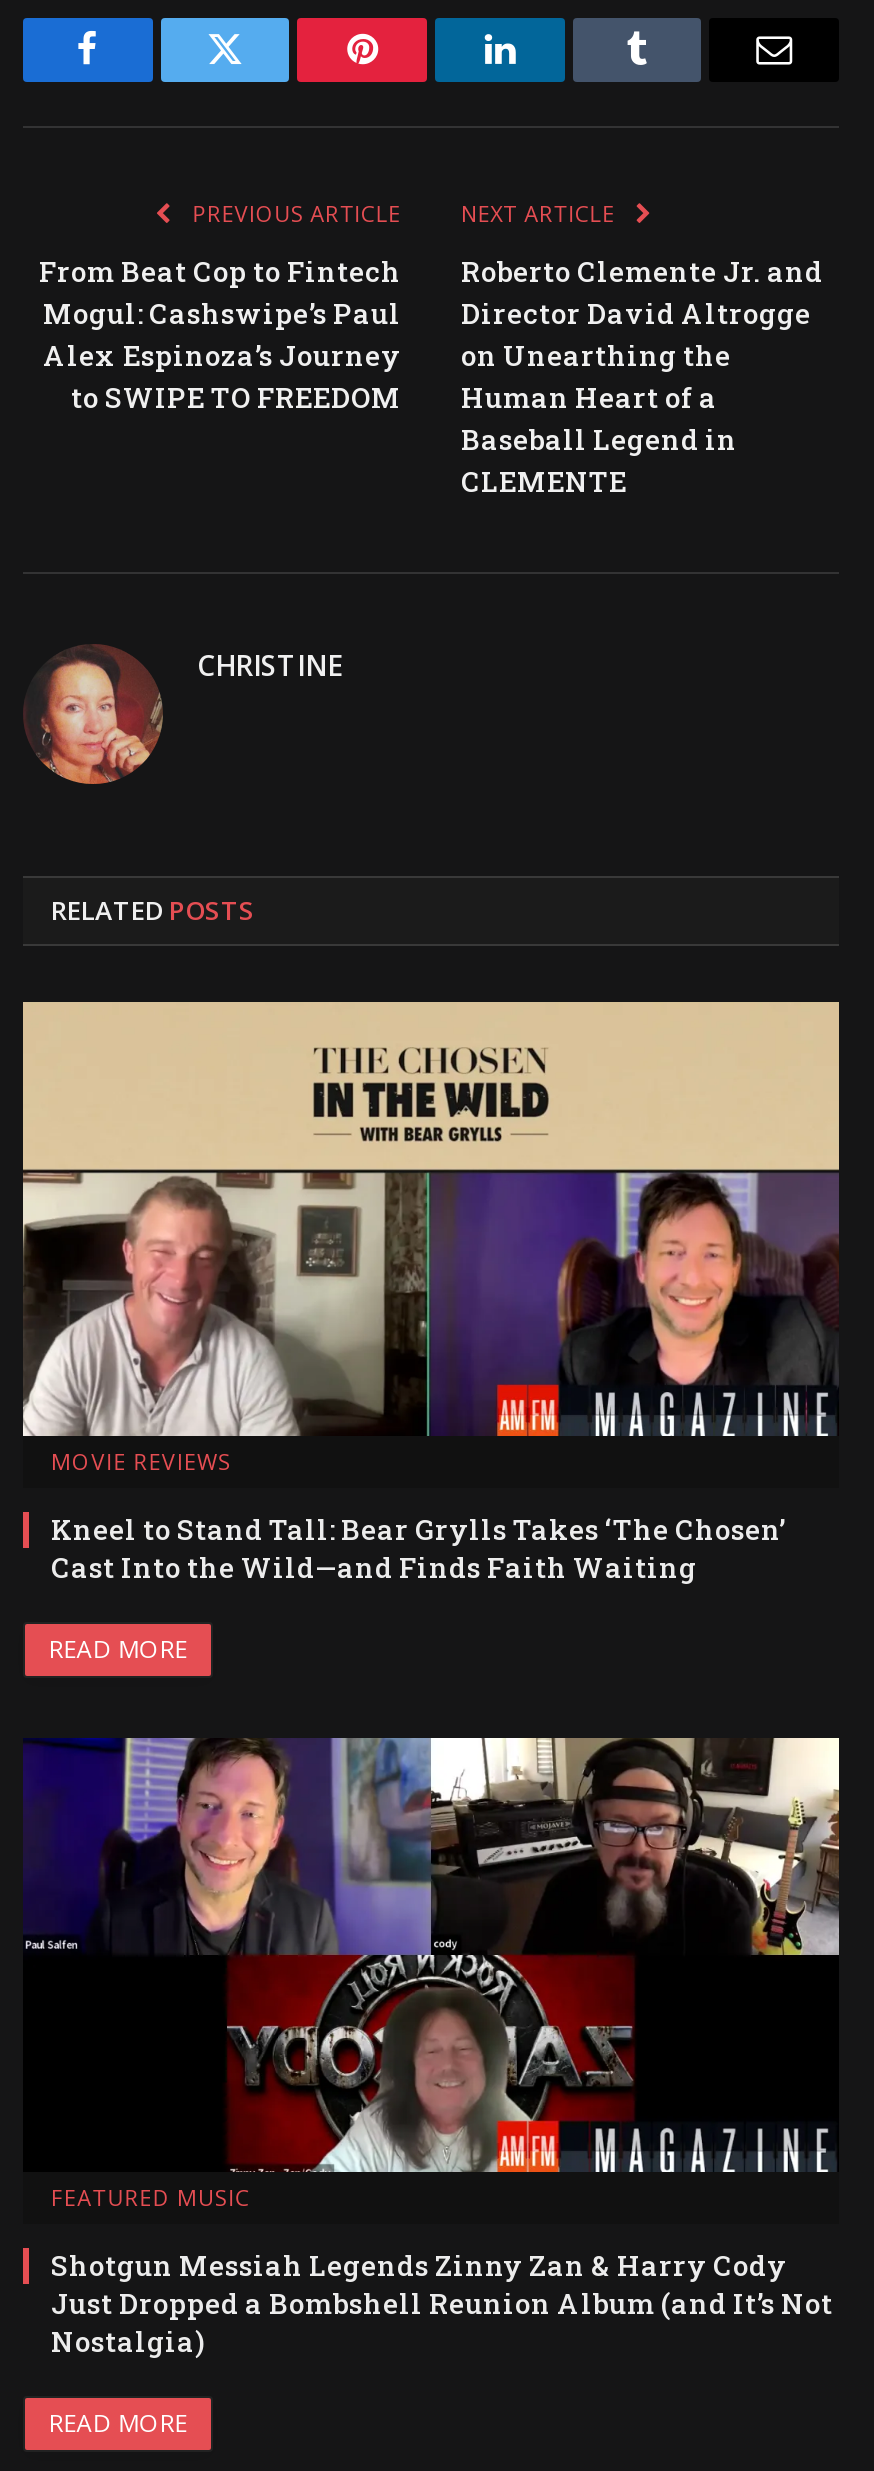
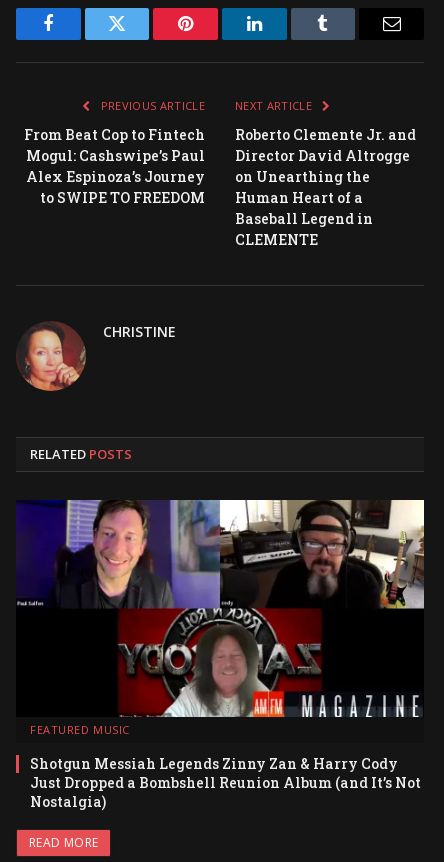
[21,1000,841,1665] [image] | MOVIE REVIEWS | Kneel to Stand Tall: Bear Grylls Takes ‘The Chosen’ | Cast Into the Wild—and Finds Faith Waiting | READ MORE -> none

